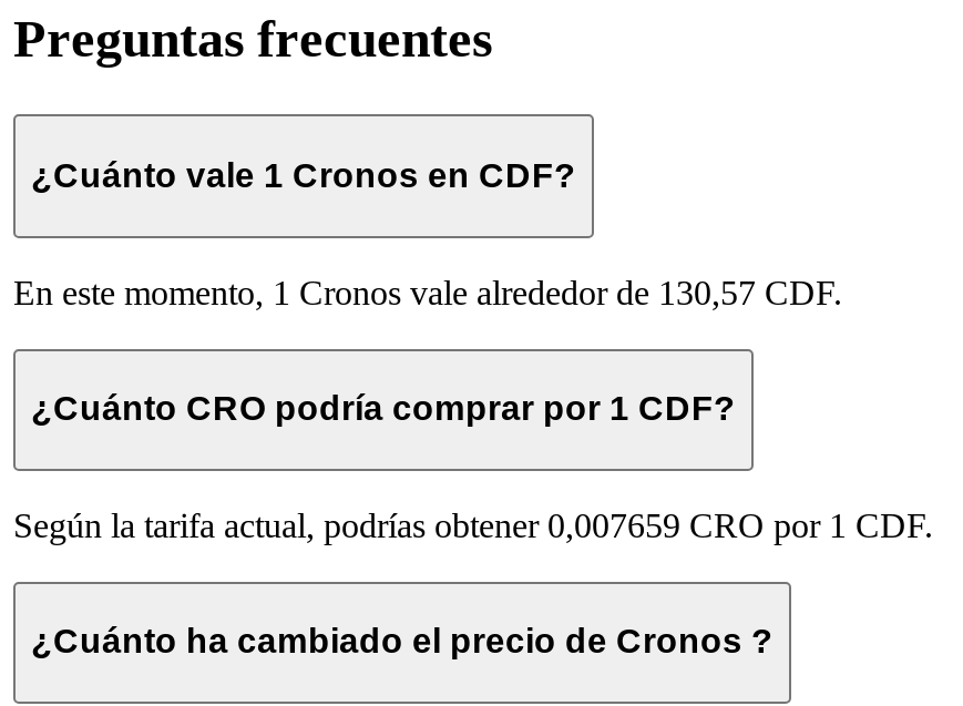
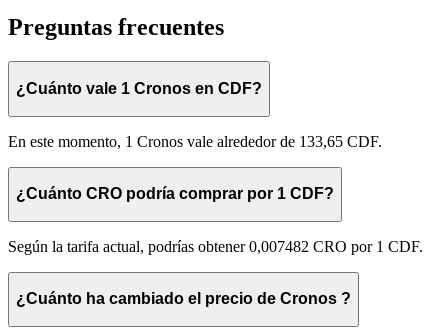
[13,273,842,310] En este momento, 1 Cronos vale alrededor de 130,57 CDF. -> [8,132,382,149] En este momento, 1 Cronos vale alrededor de 133,65 CDF.
[13,506,933,544] Según la tarifa actual, podrías obtener 0,007659 CRO por 1 CDF. -> [8,238,423,255] Según la tarifa actual, podrías obtener 0,007482 CRO por 1 CDF.

